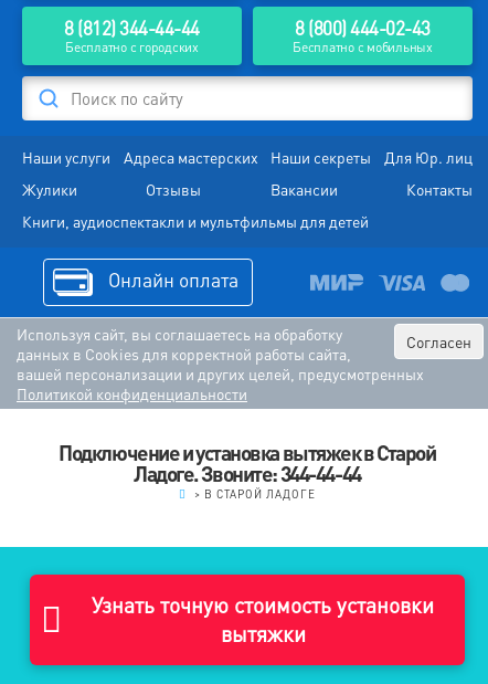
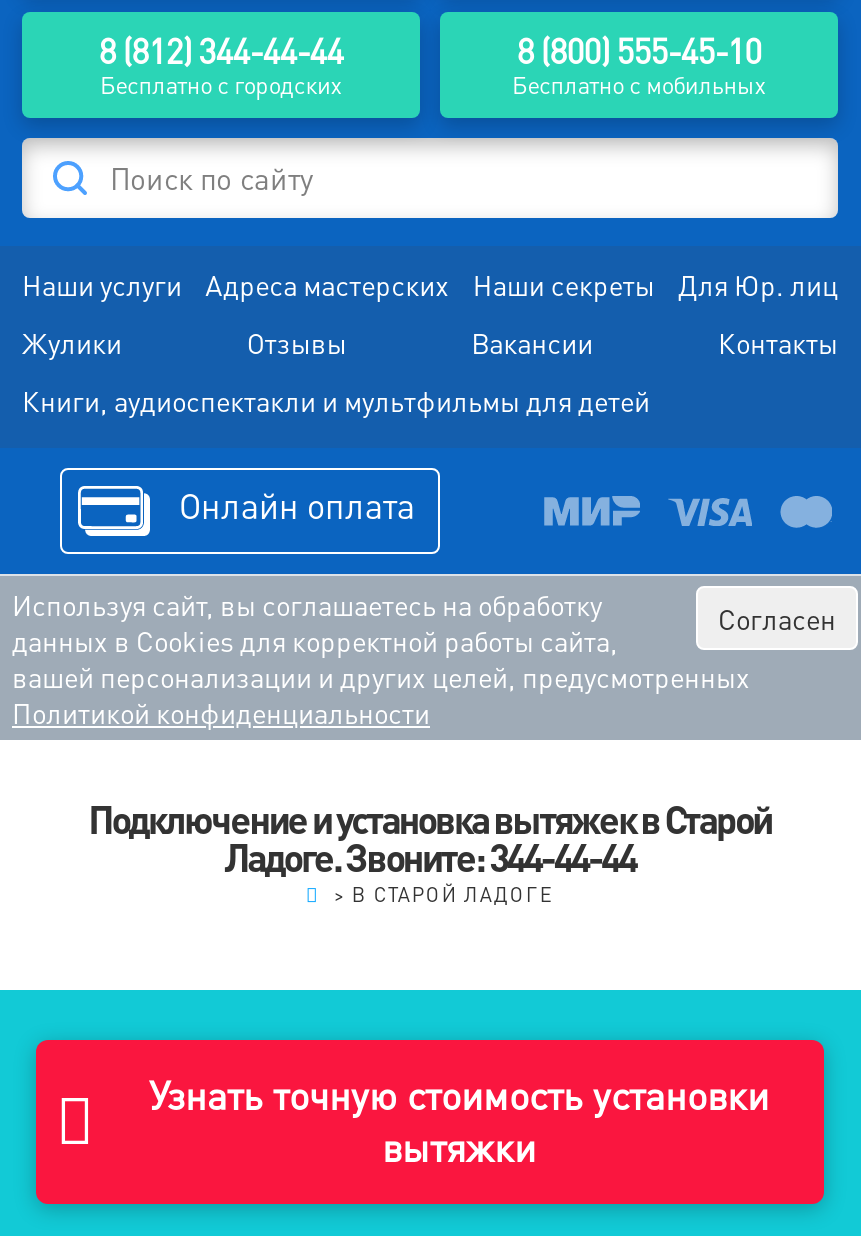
[295,15,430,40] 8 (800) 444-02-43 -> [517,28,761,72] 8 (800) 555-45-10

